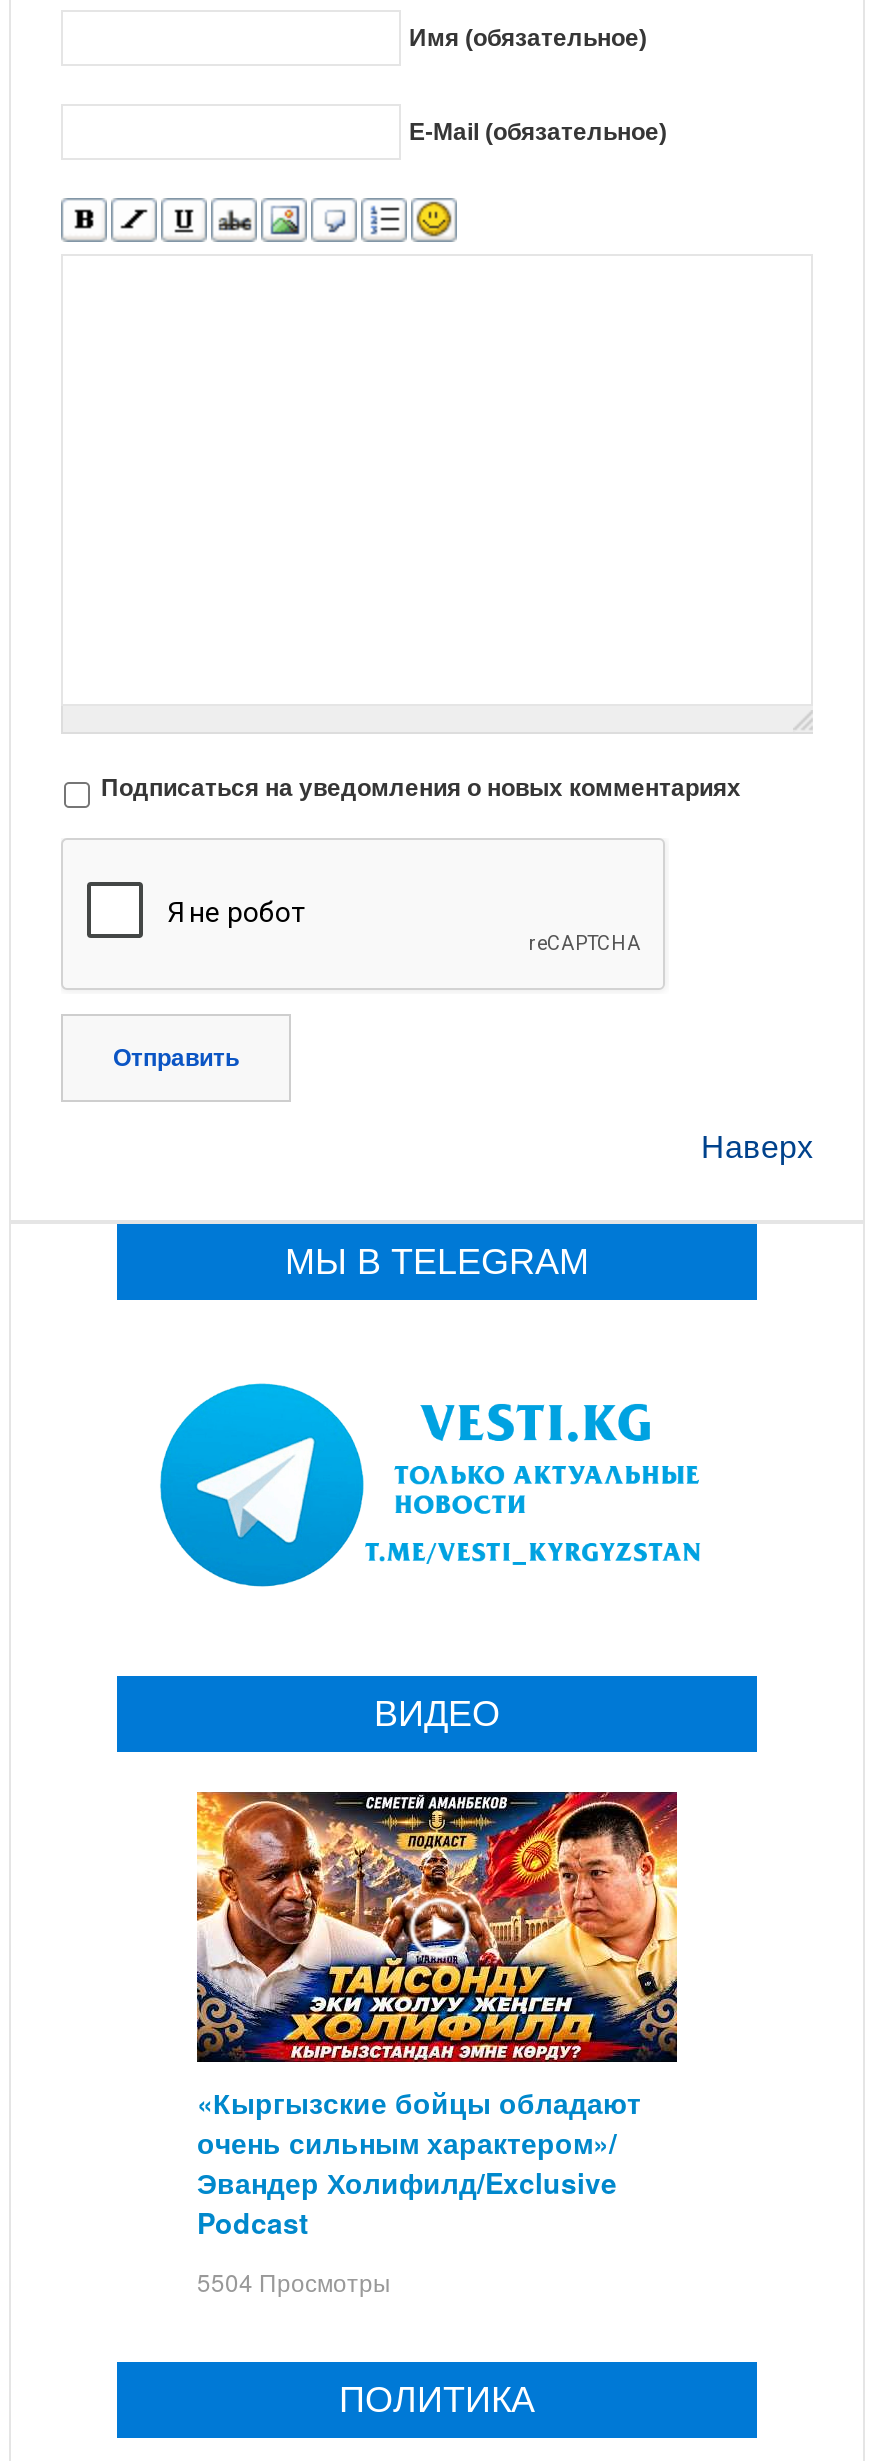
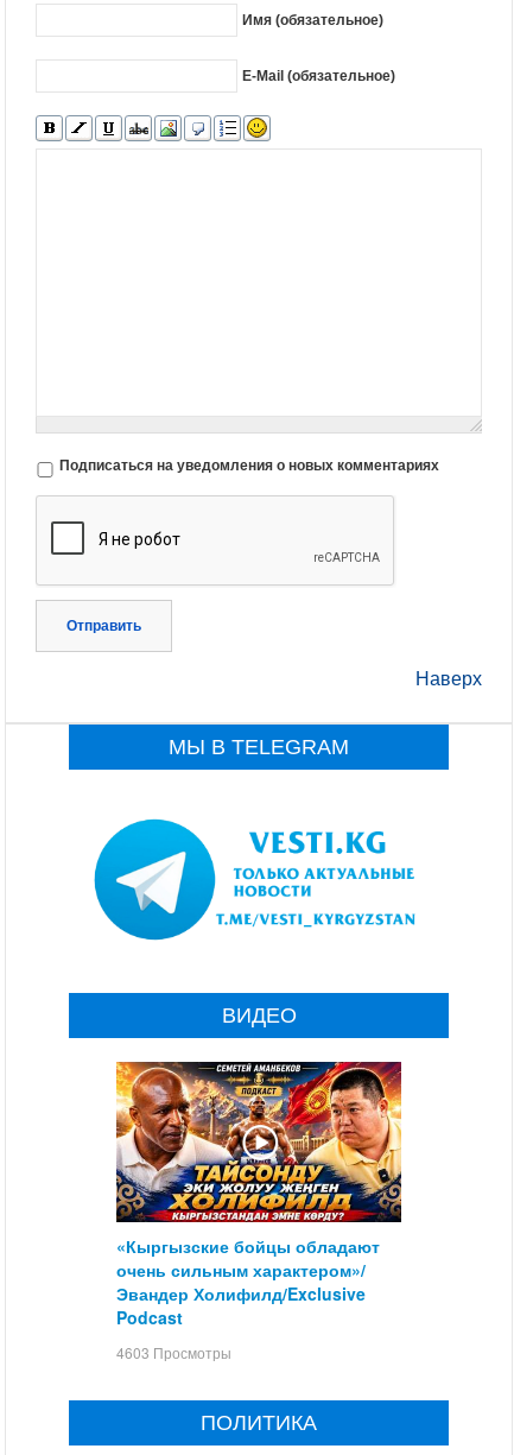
[197,2264,391,2298] 5504 Просмотры -> [116,1342,231,1362] 4603 Просмотры

